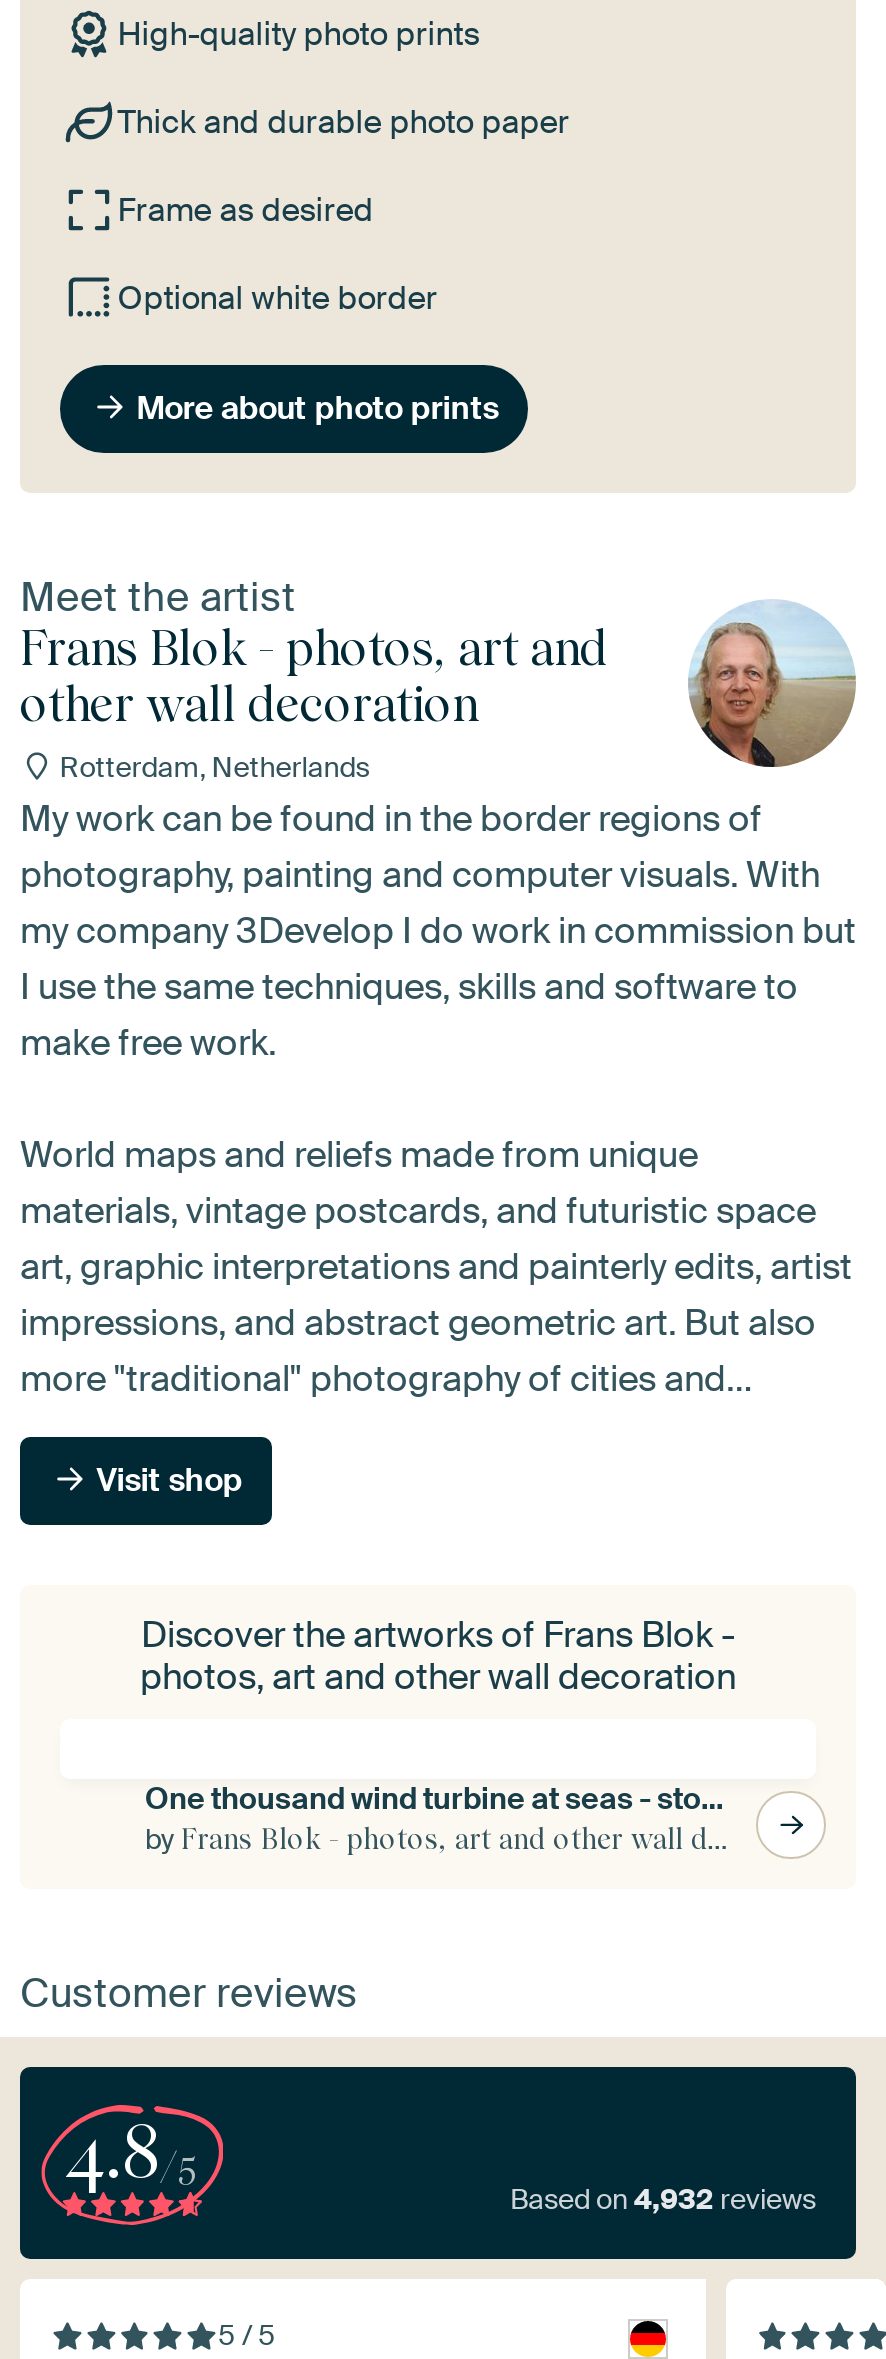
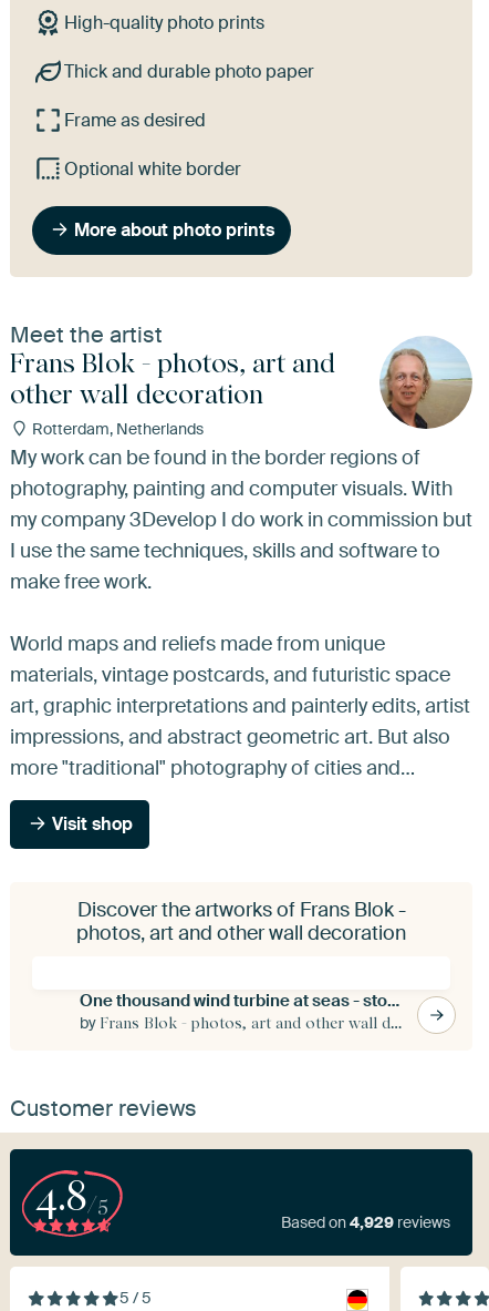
[510,2181,816,2217] Based on 4,932 reviews -> [281,1212,450,1232] Based on 4,929 reviews

